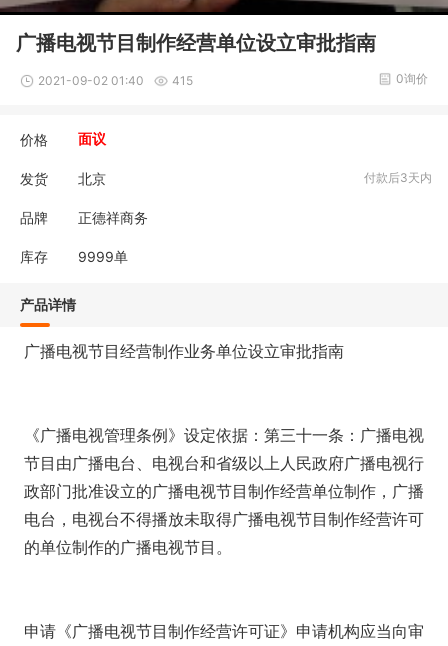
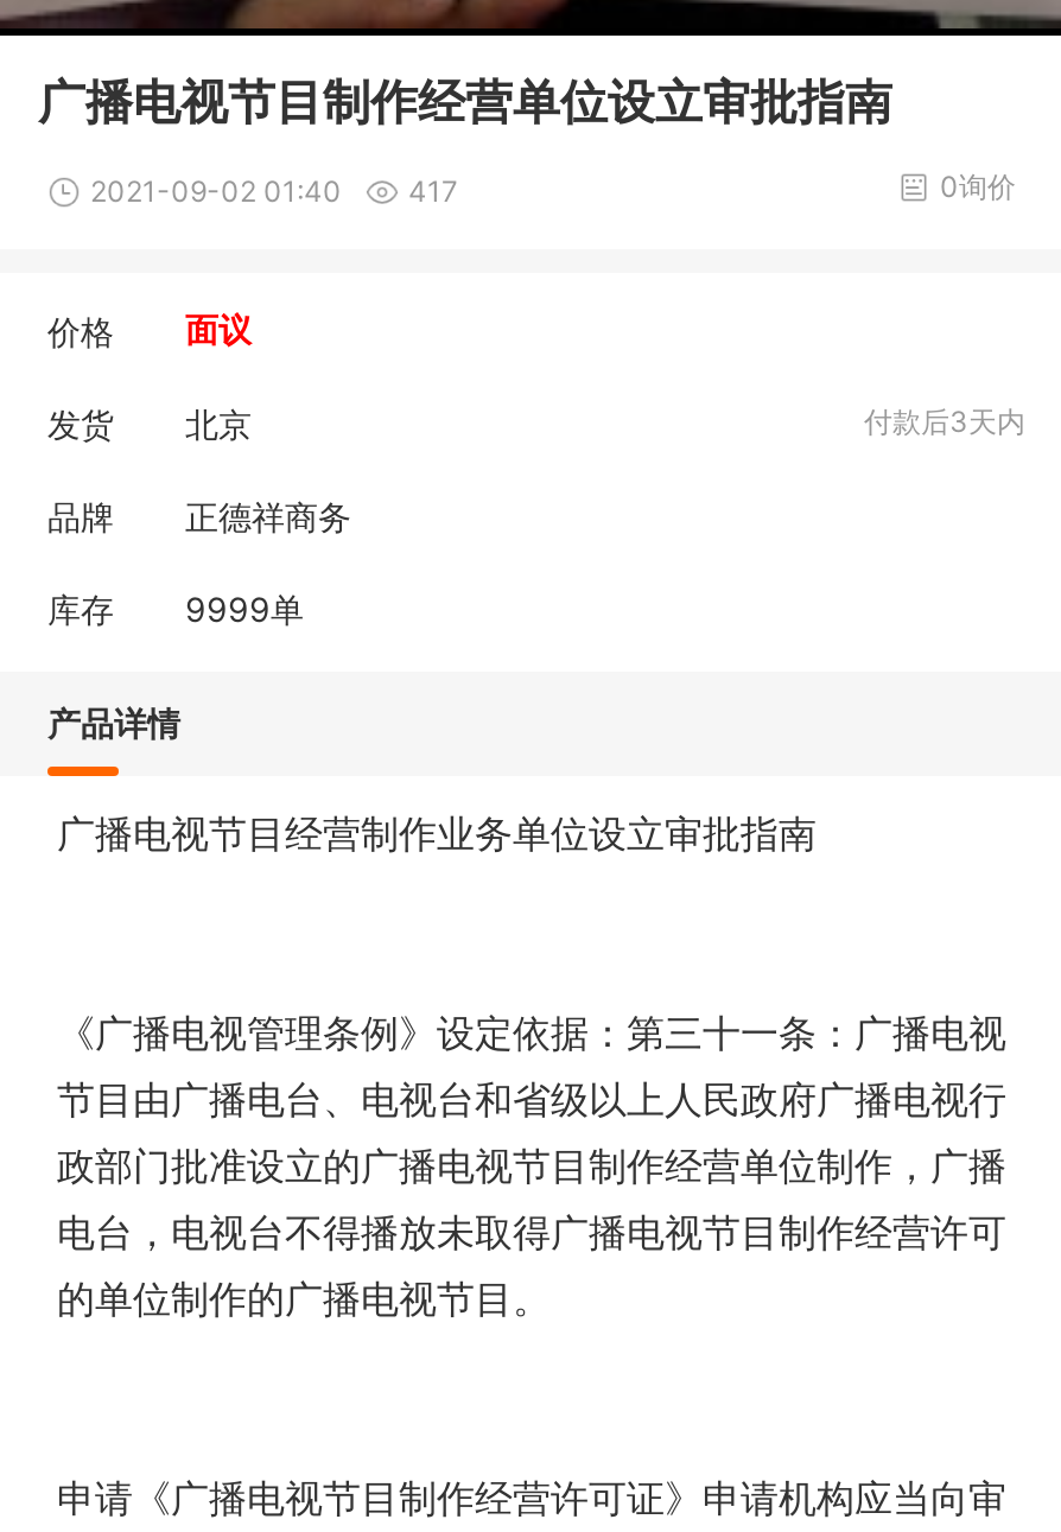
[38,73,193,88] 2021-09-02 01:40 415 -> [90,173,458,209] 2021-09-02 01:40 417

